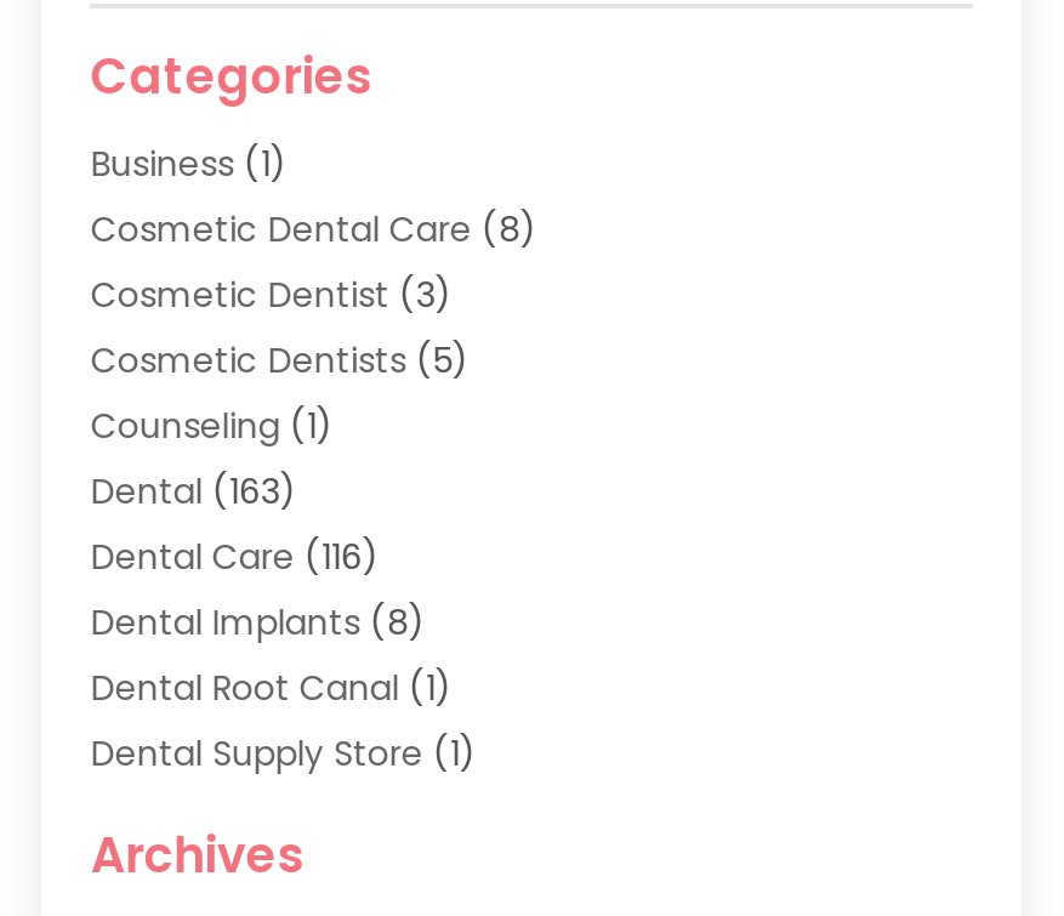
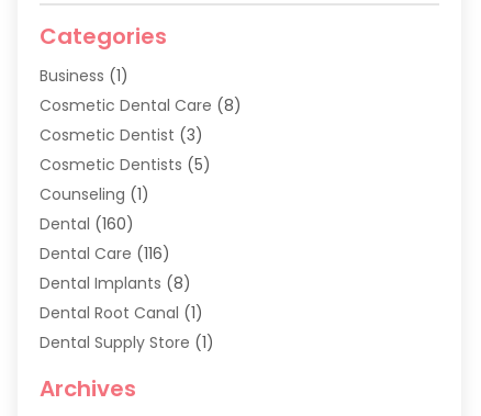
[91,467,297,515] Dental (163) -> [40,213,134,235] Dental (160)

